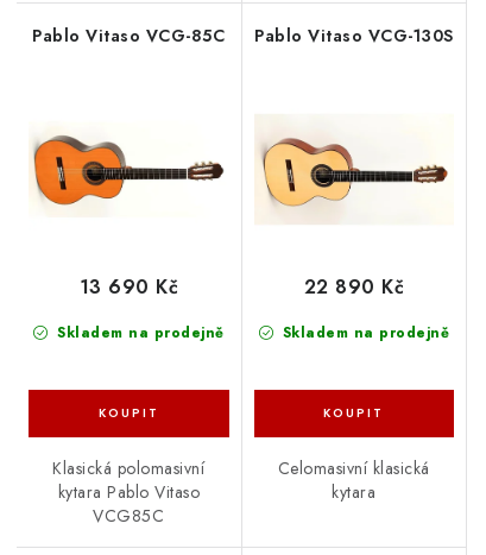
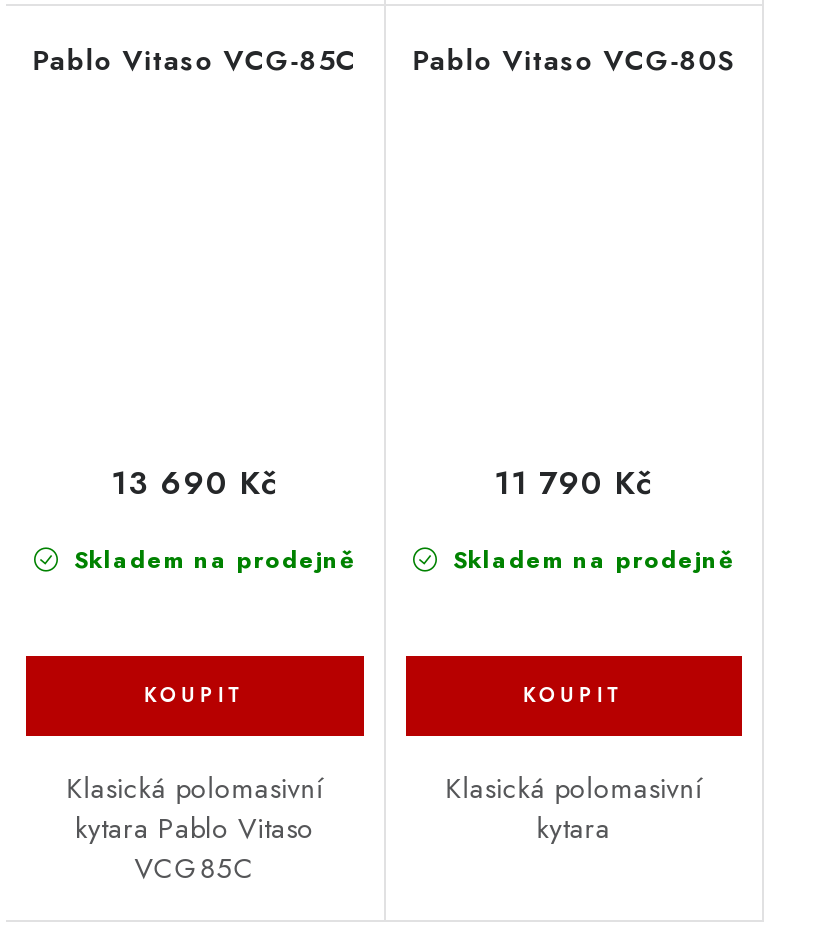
[254,24,453,48] Pablo Vitaso VCG-130S -> [412,41,734,81] Pablo Vitaso VCG-80S
[31,134,225,207] [image] -> none
[255,132,449,222] [image] -> none
[304,273,404,300] 22 890 Kč -> [494,460,653,506] 11 790 Kč
[278,456,430,480] Celomasivní klasická -> [446,768,702,808] Klasická polomasivní

